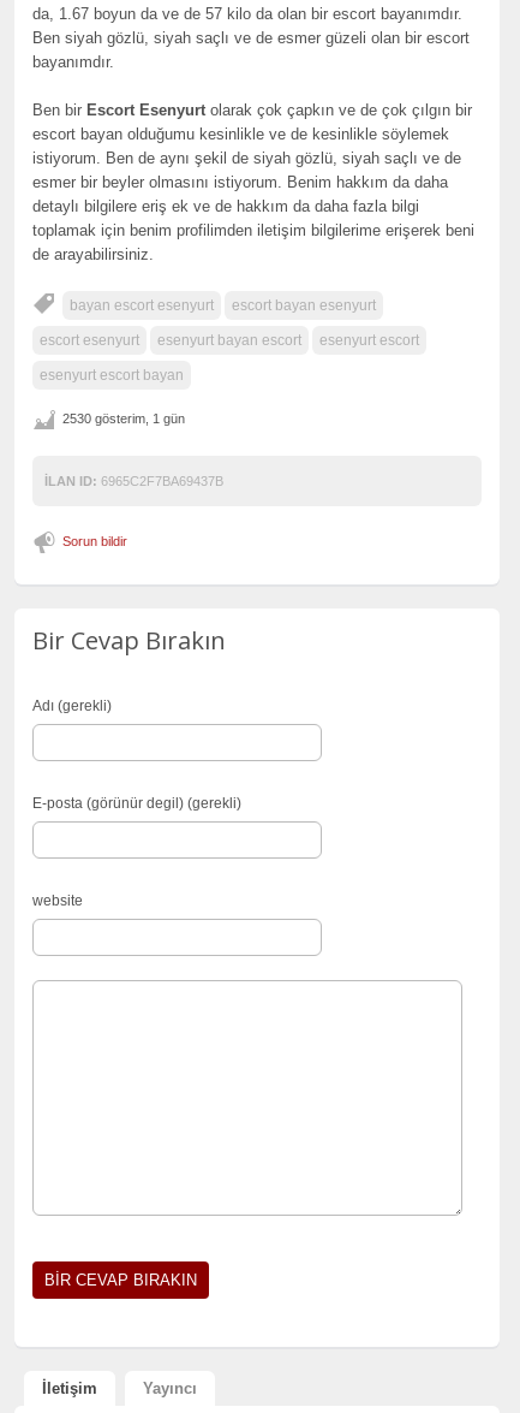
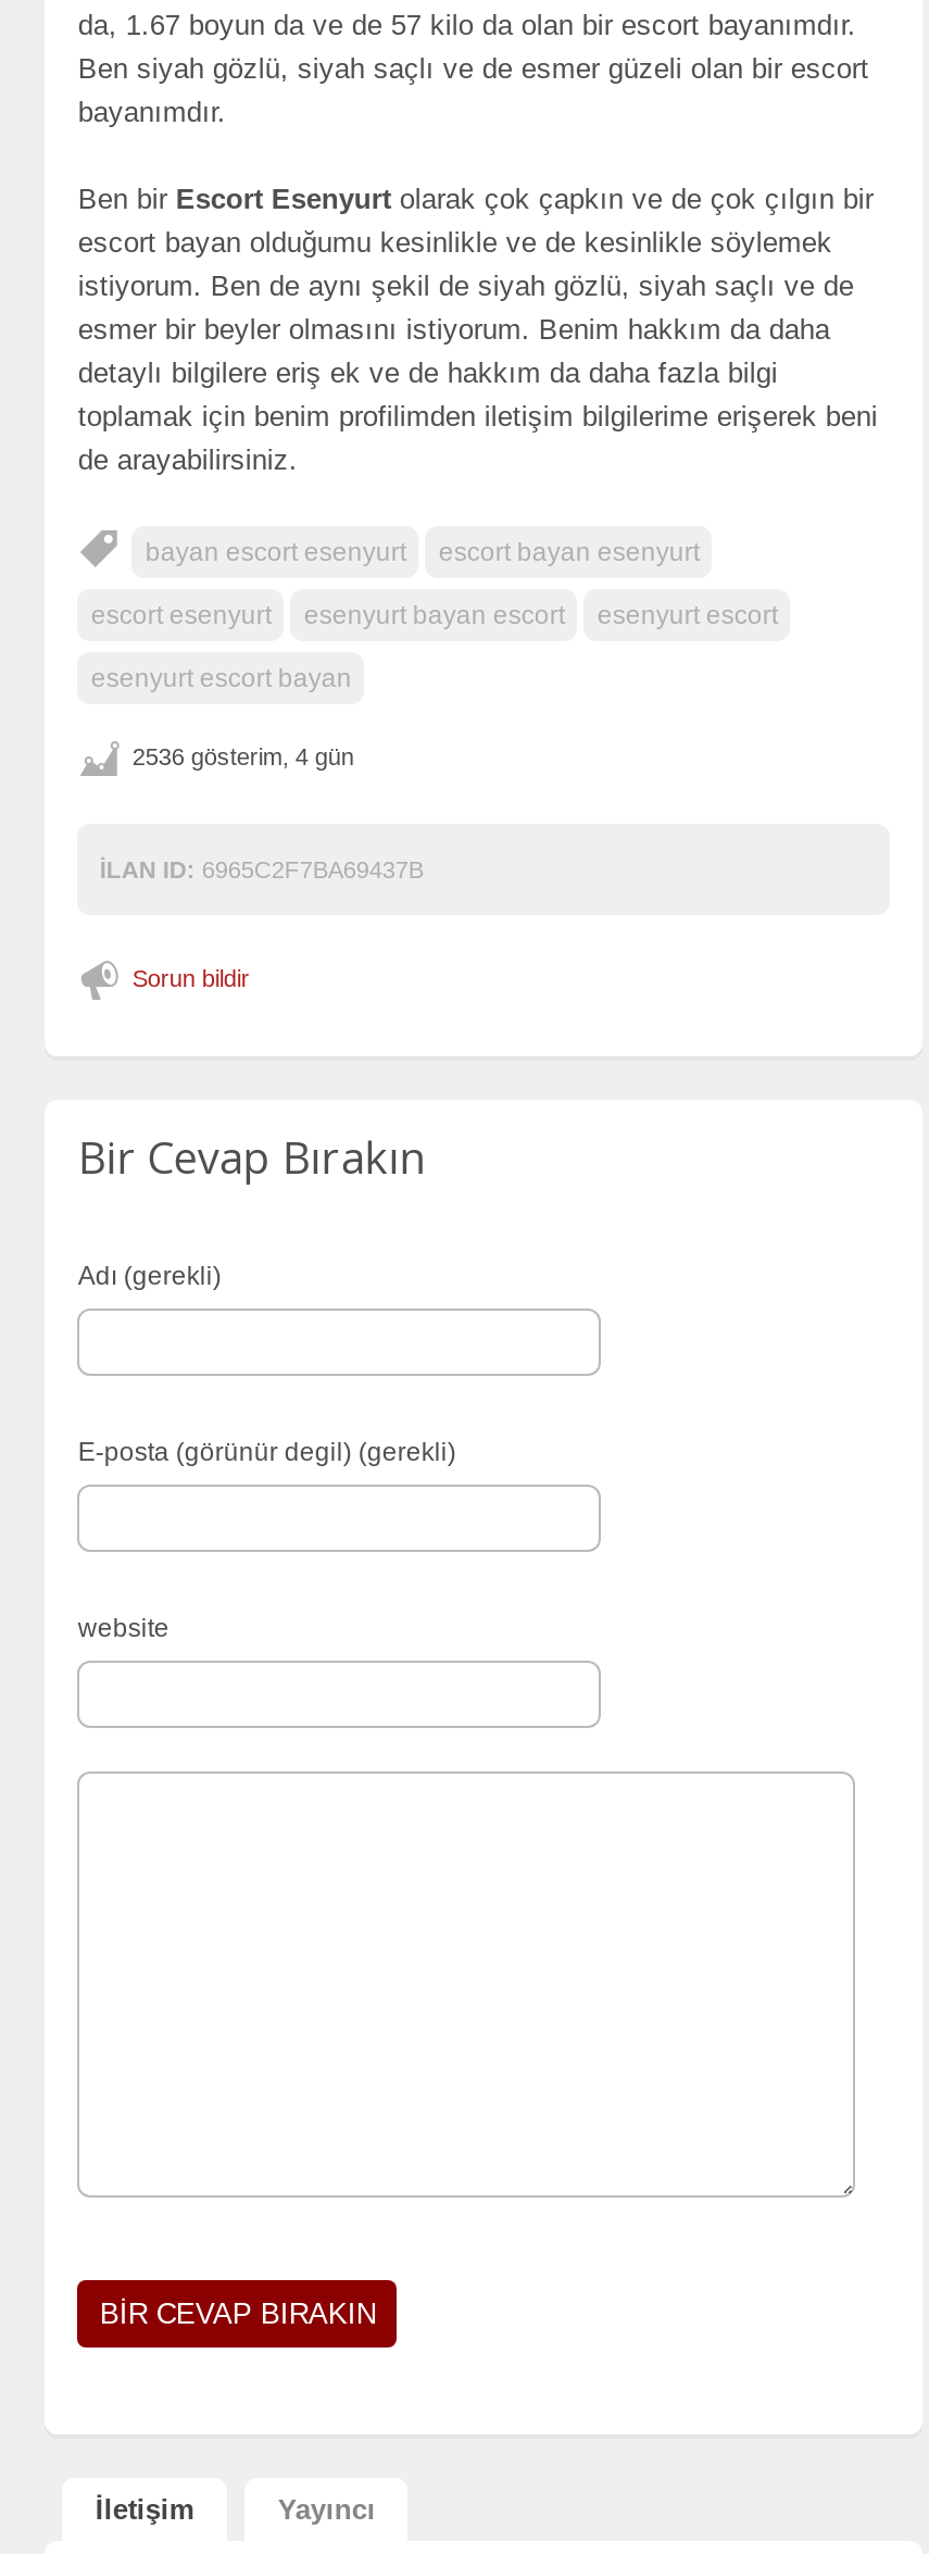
[63,411,185,425] 2530 gösterim, 1 gün -> [132,742,354,768] 2536 gösterim, 4 gün

